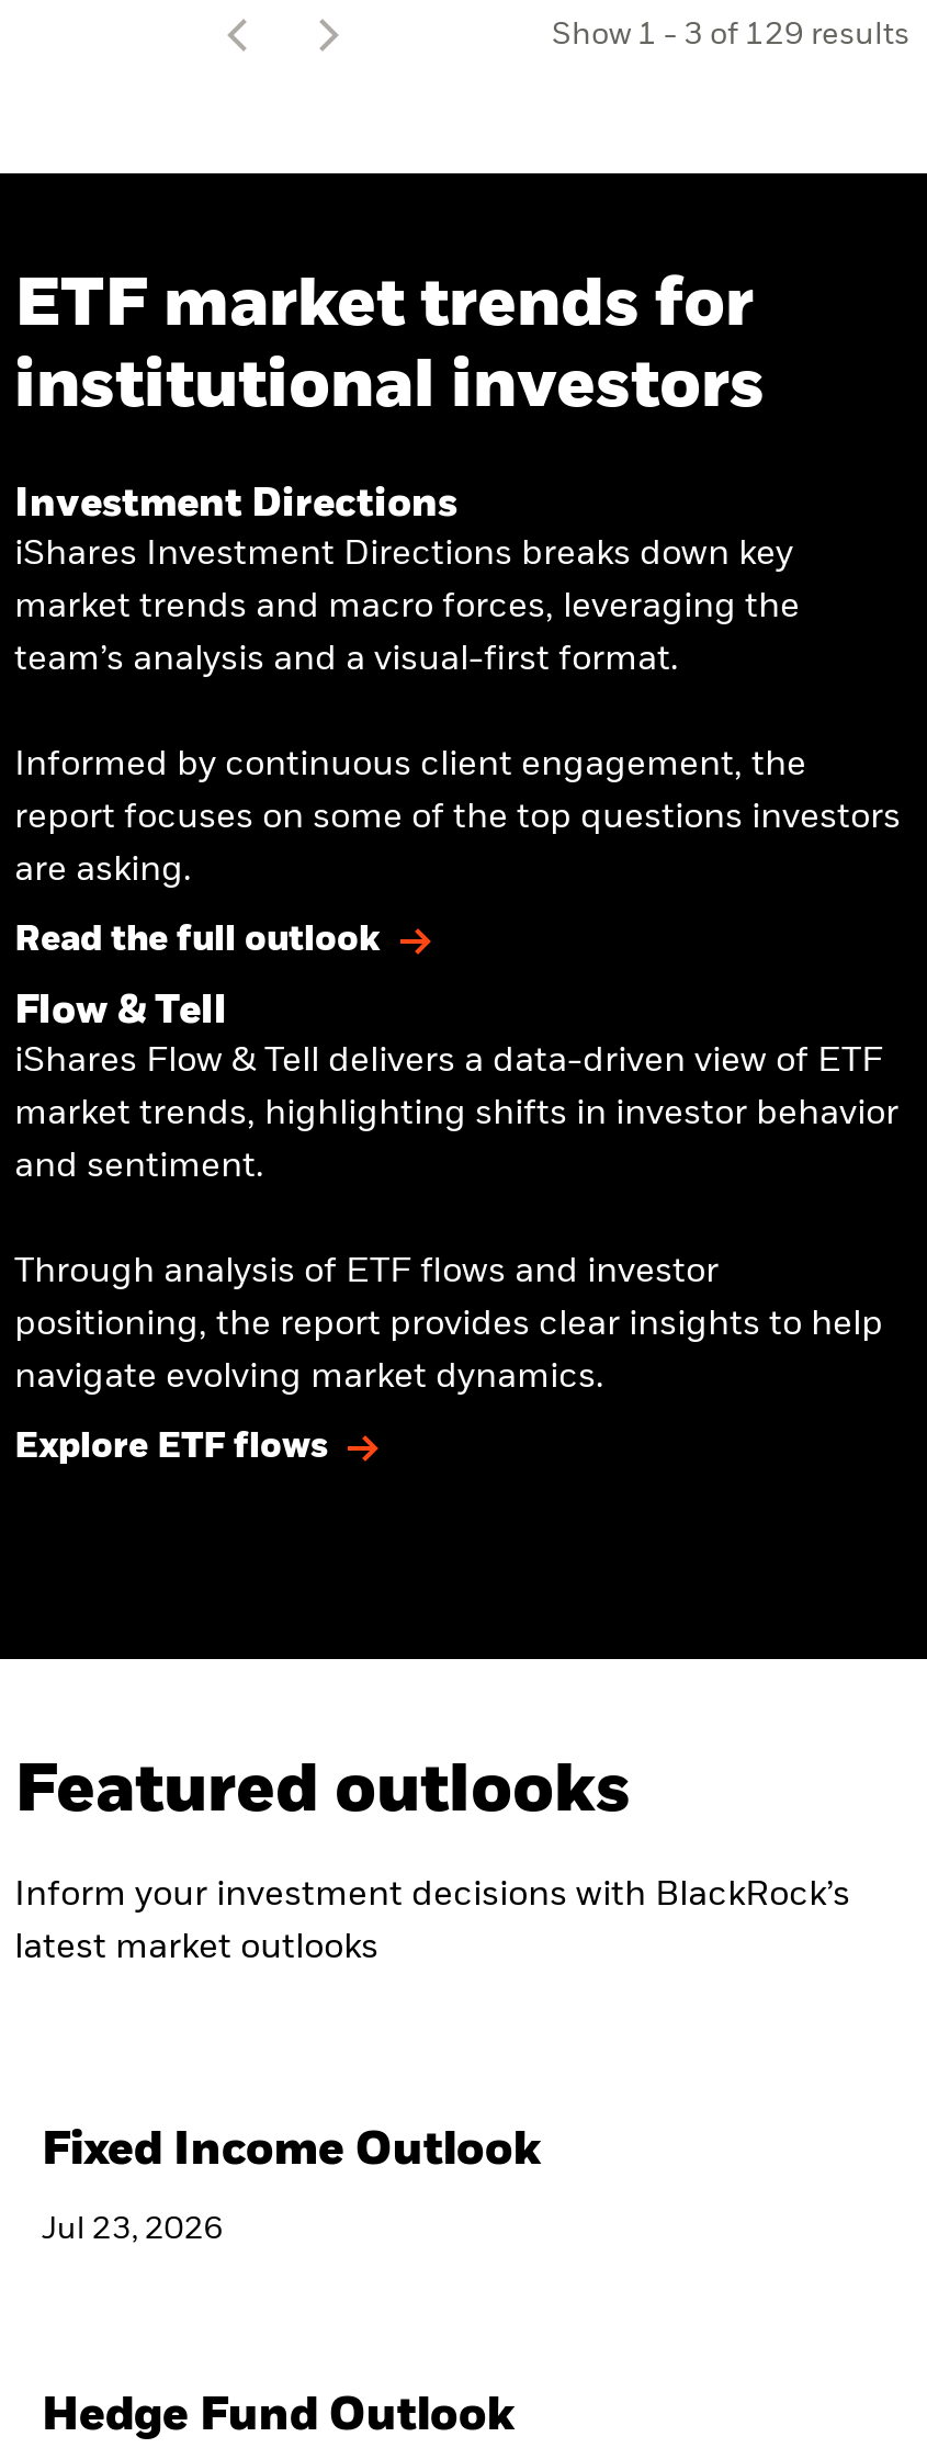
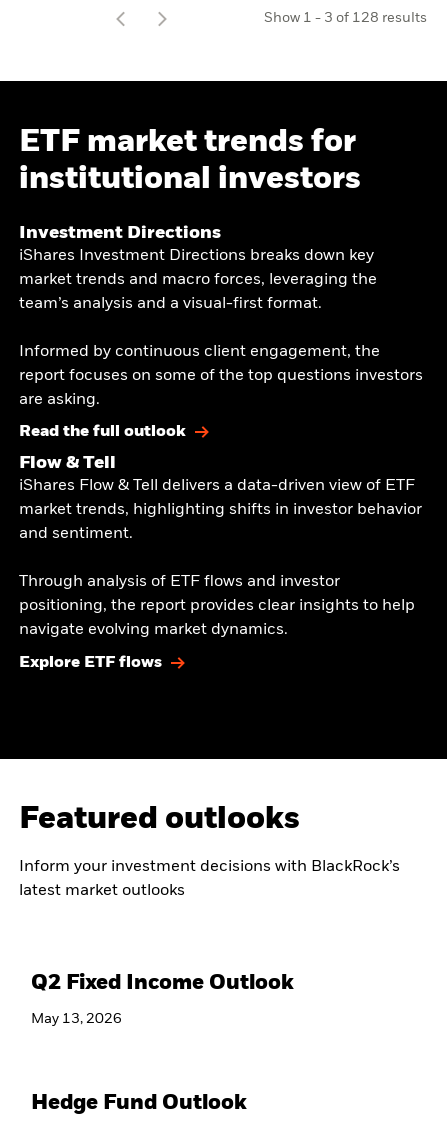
[683,18,909,49] 3 of 129 results -> [324,11,427,25] 3 of 128 results
[41,2129,542,2175] Fixed Income Outlook -> [31,973,294,994] Q2 Fixed Income Outlook
[41,2213,224,2244] Jul 23, 2026 -> [31,1011,122,1025] May 13, 2026

